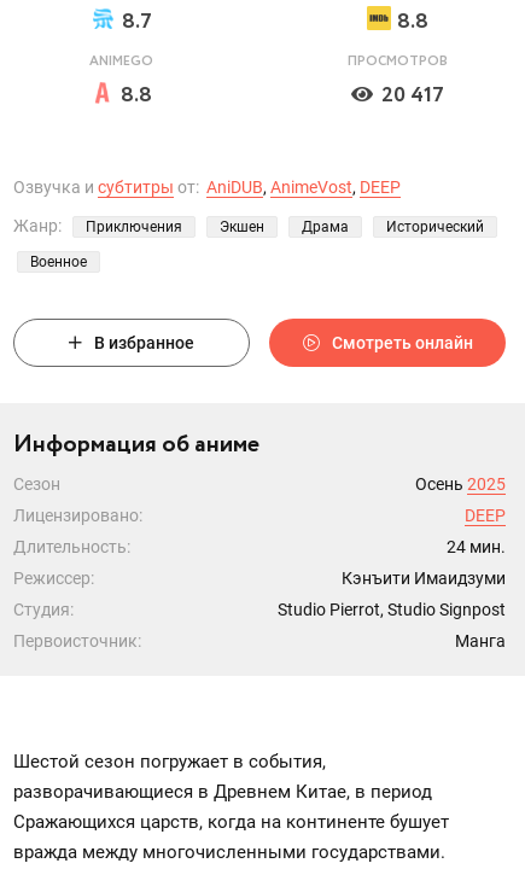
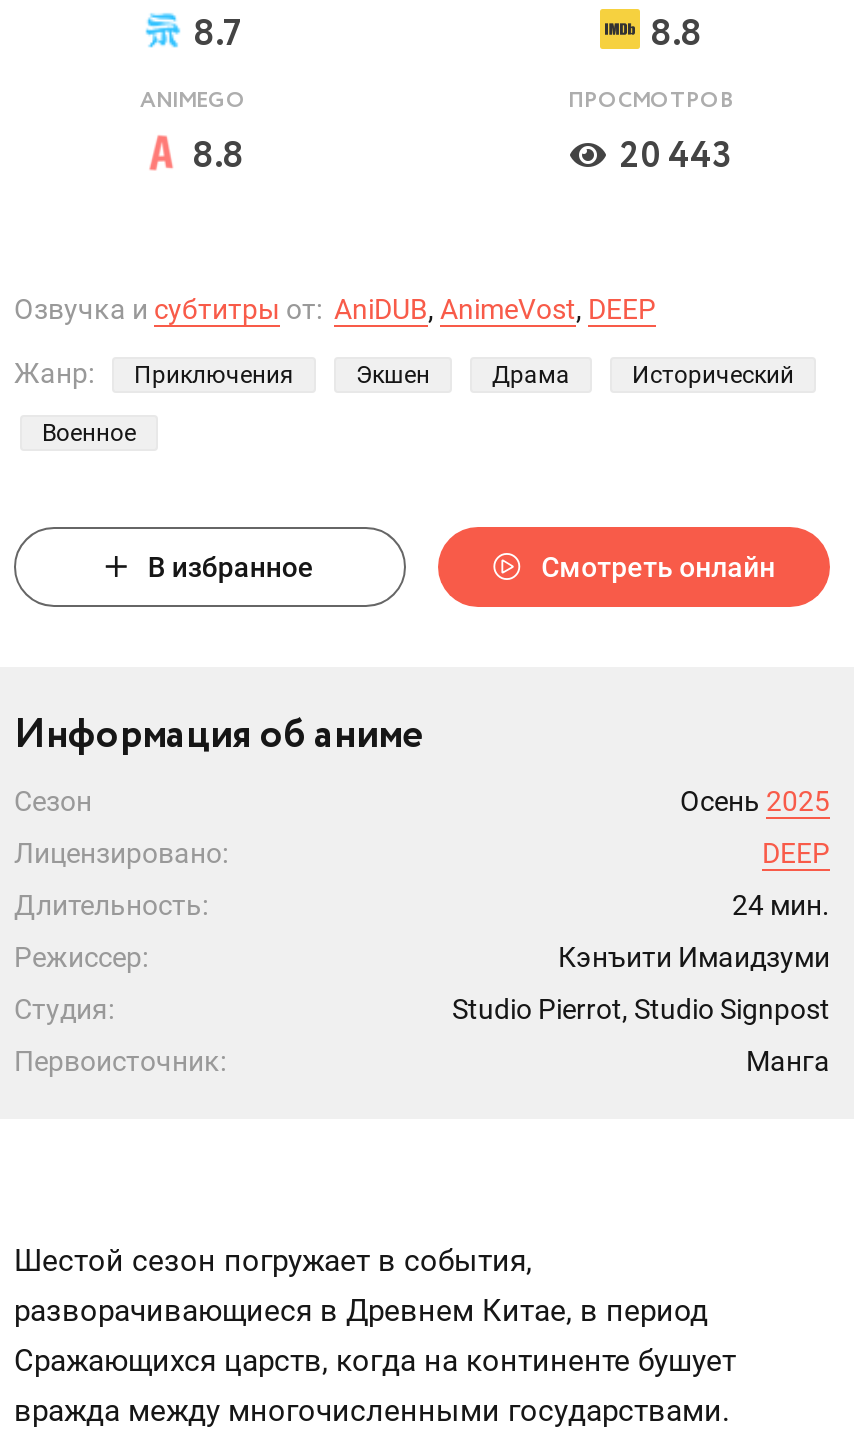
[381,80,444,111] 20 417 -> [620,131,732,183] 20 443

